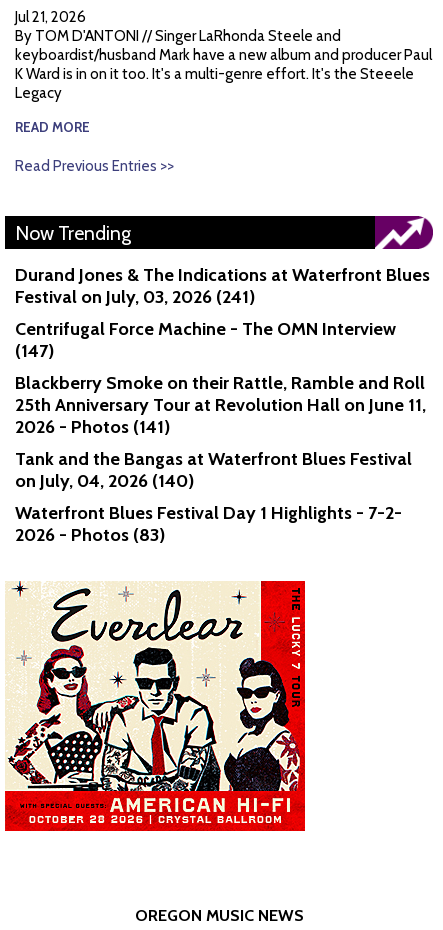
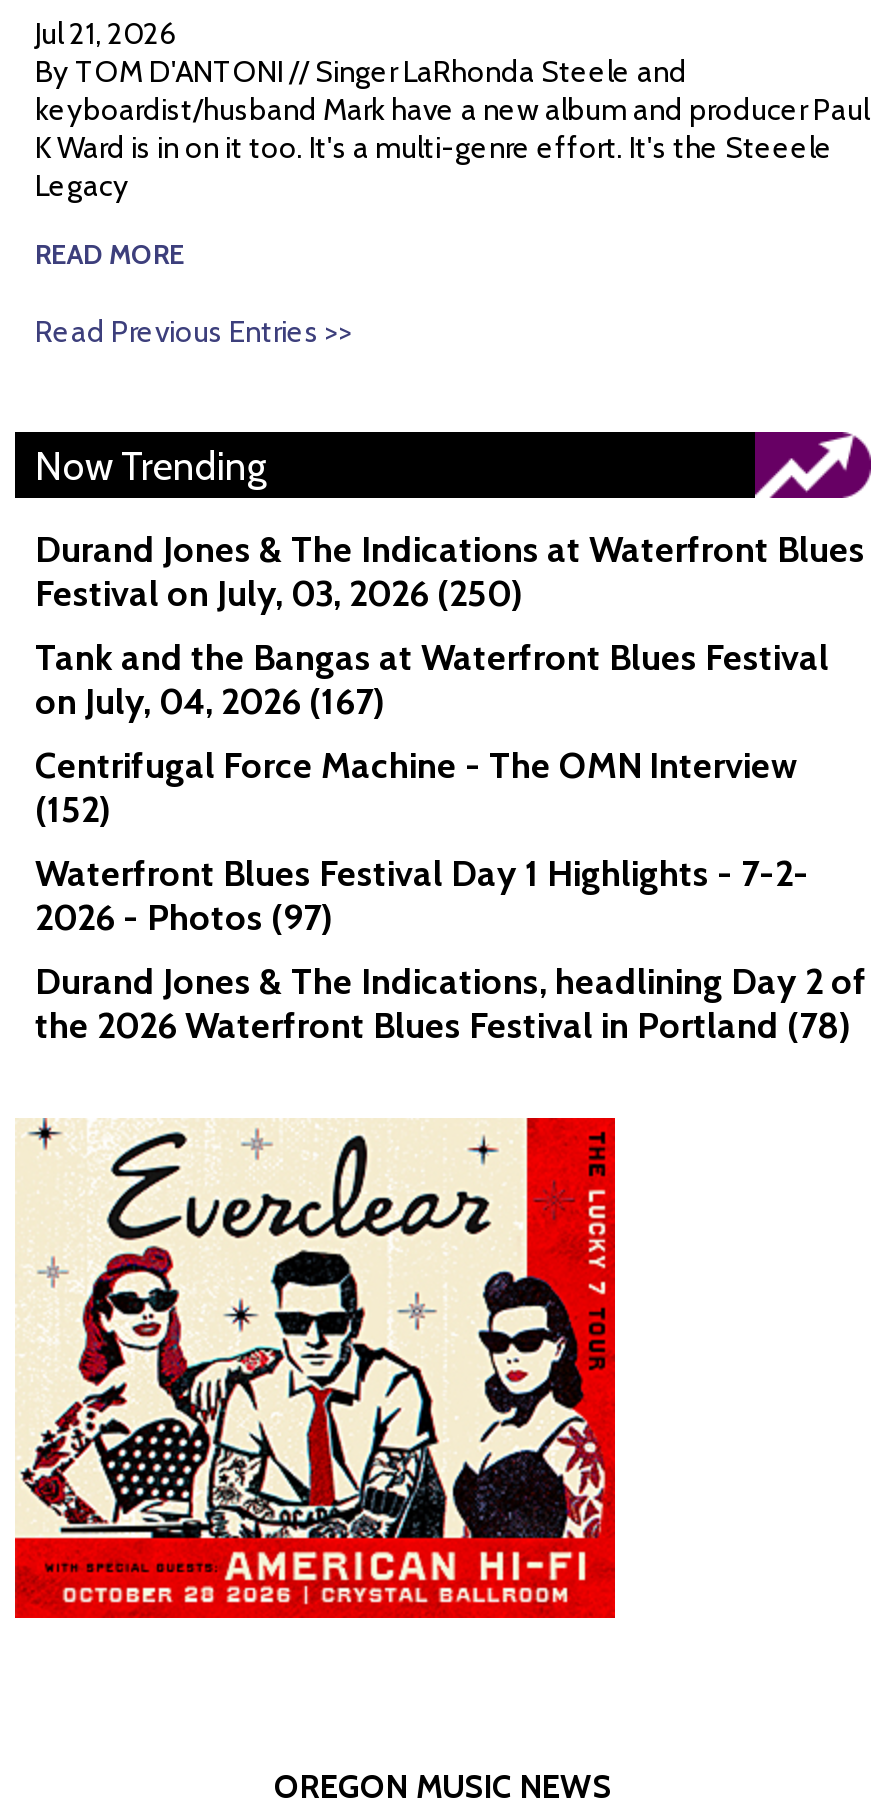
[15,286,255,308] Festival on July, 03, 2026 (241) -> [35,573,523,725] Festival on July, 03, 2026 (250) | on July, 04, 2026 (167)
moved [15,318,396,340] -> [35,745,797,789]: Centrifugal Force Machine - The OMN Interview
[15,340,426,492] (147) | Blackberry Smoke on their Rattle, Ramble and Roll | 25th Anniversary Tour at Revolution Hall on June 11, | 2026 - Photos (141) | on July, 04, 2026 (140) -> [35,789,111,833] (152)
moved [15,448,412,470] -> [35,637,829,681]: Tank and the Bangas at Waterfront Blues Festival
moved [15,502,402,524] -> [35,853,809,897]: Waterfront Blues Festival Day 1 Highlights - 7-2-
[15,524,165,546] 2026 - Photos (83) -> [35,897,867,1049] 2026 - Photos (97) | Durand Jones & The Indications, headlining Day 2 of | the 2026 Waterfront Blues Festival in Portland (78)

